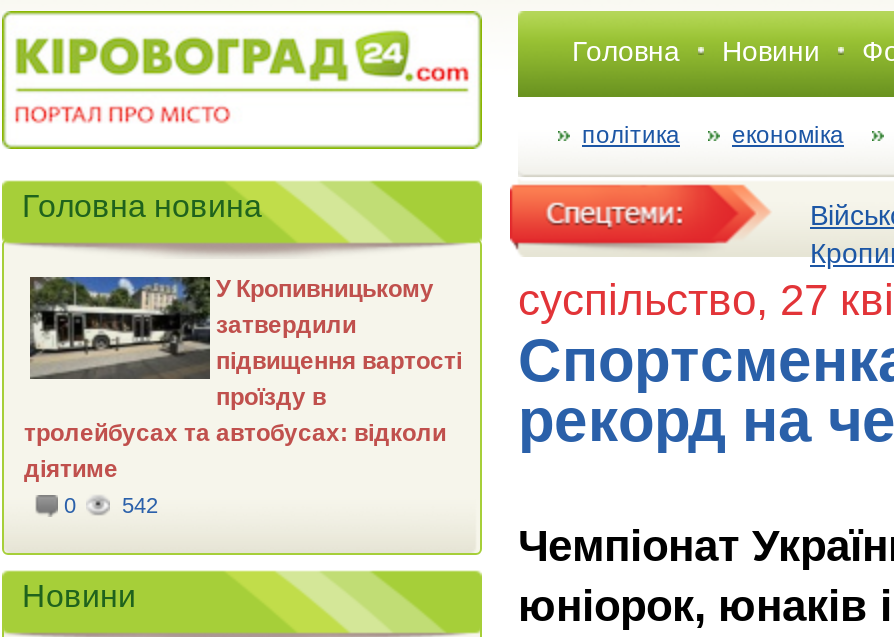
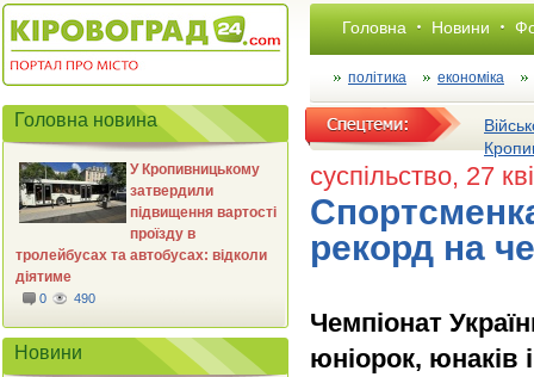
[64,493,158,517] 0 542 -> [39,291,95,305] 0 490

